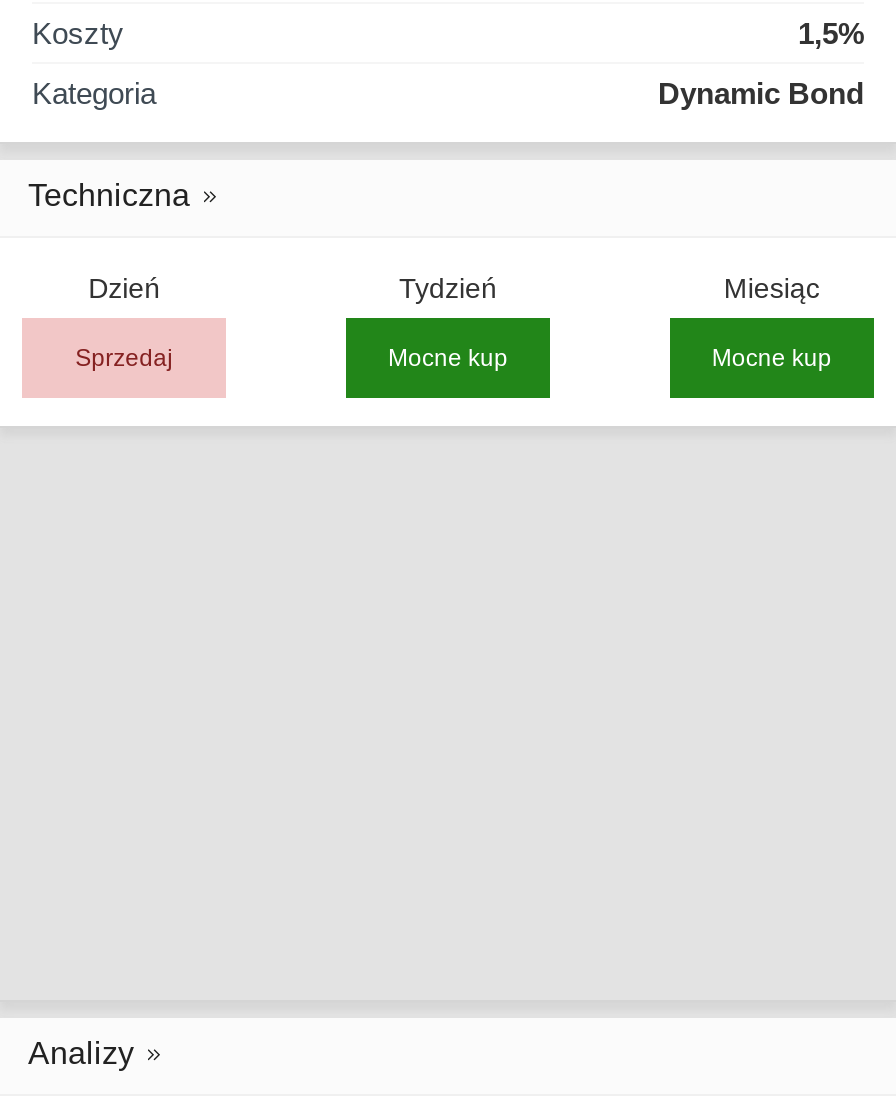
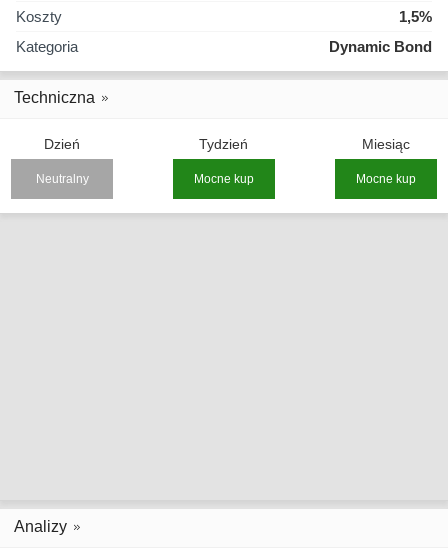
[75,344,173,372] Sprzedaj -> [36,172,89,186] Neutralny

